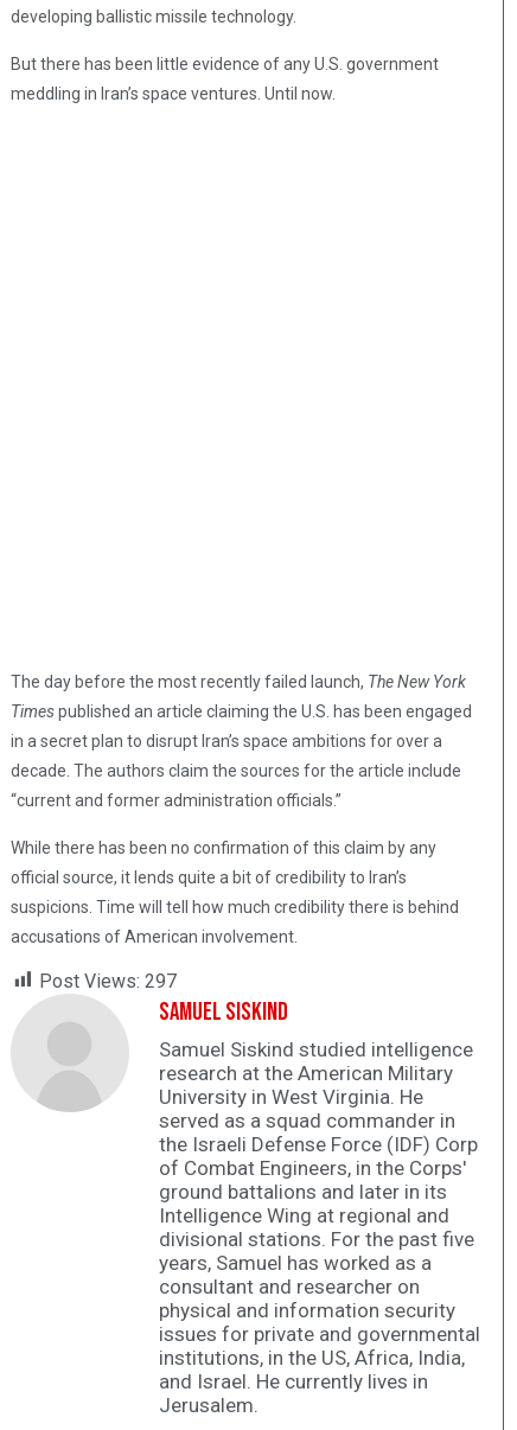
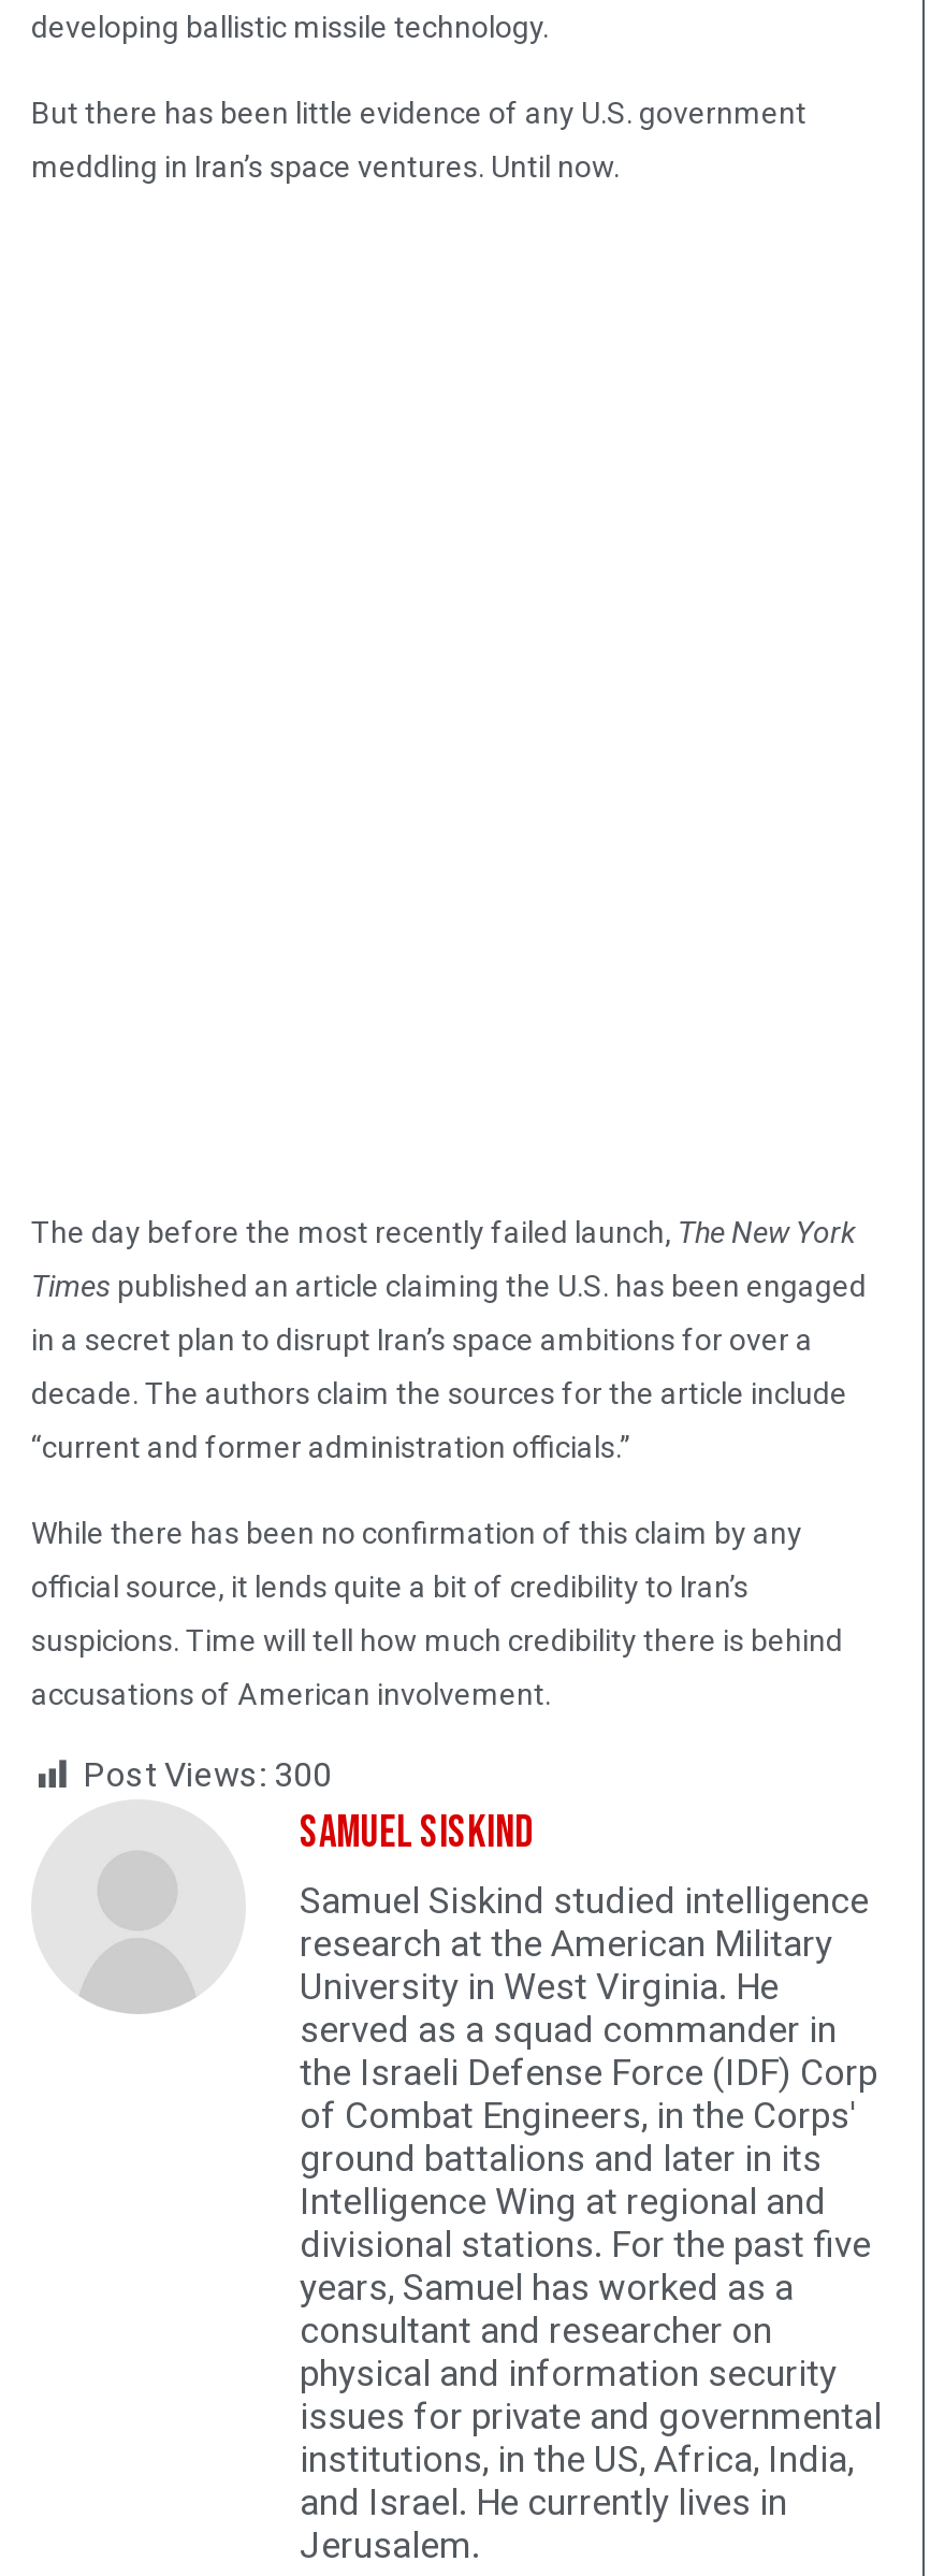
[39,969,177,992] Post Views: 297 -> [83,1754,332,1795] Post Views: 300

